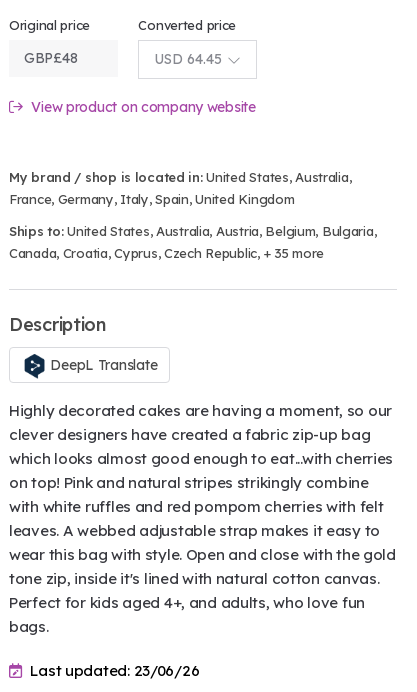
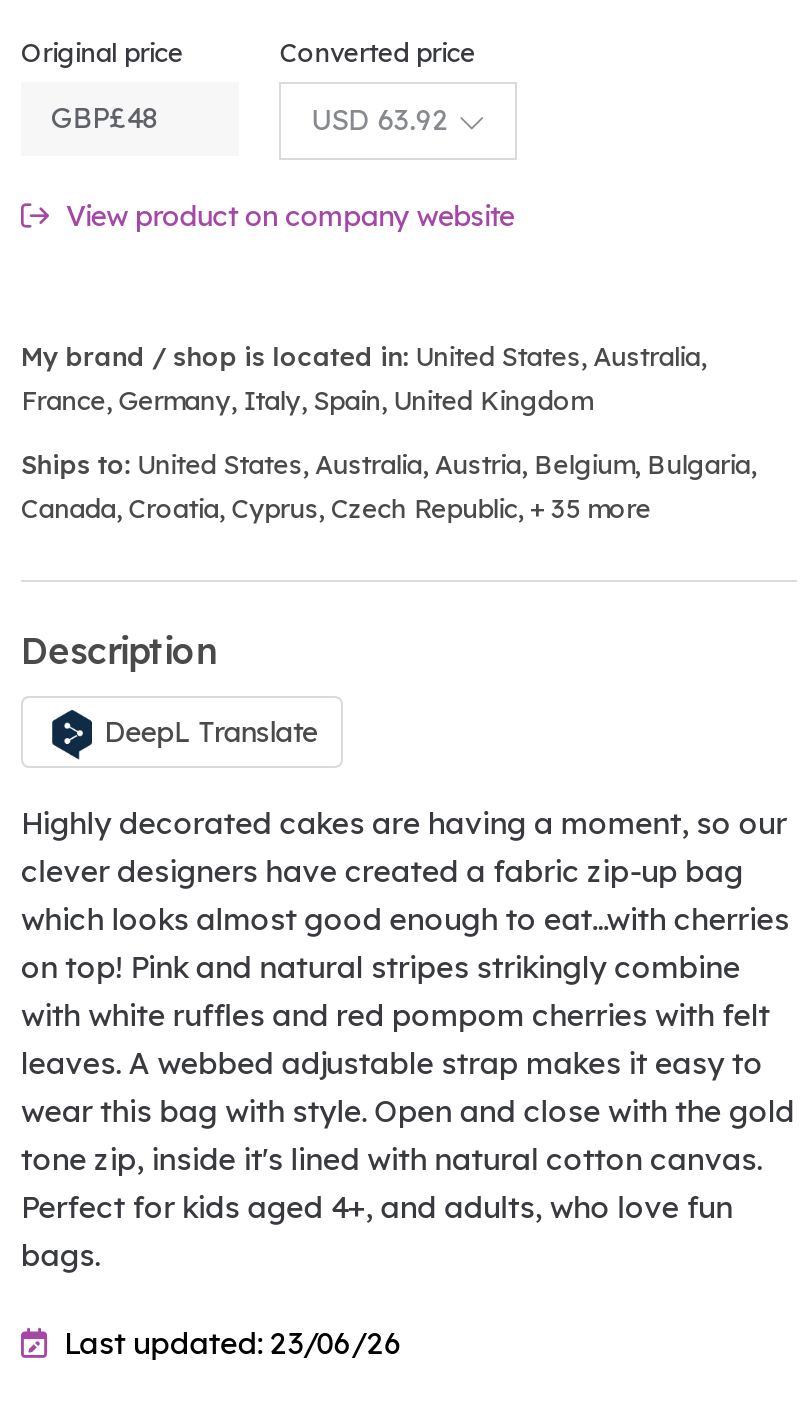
[154,50,222,68] USD 64.45 -> [312,102,448,138] USD 63.92

